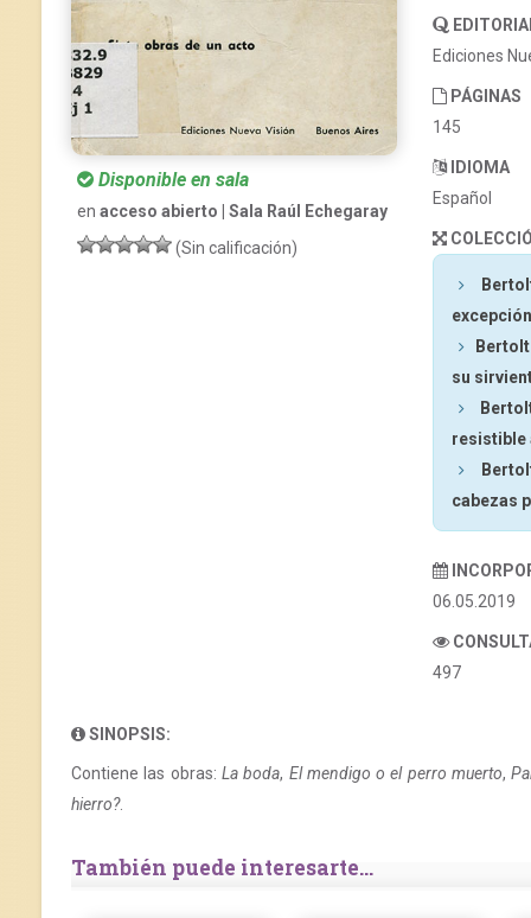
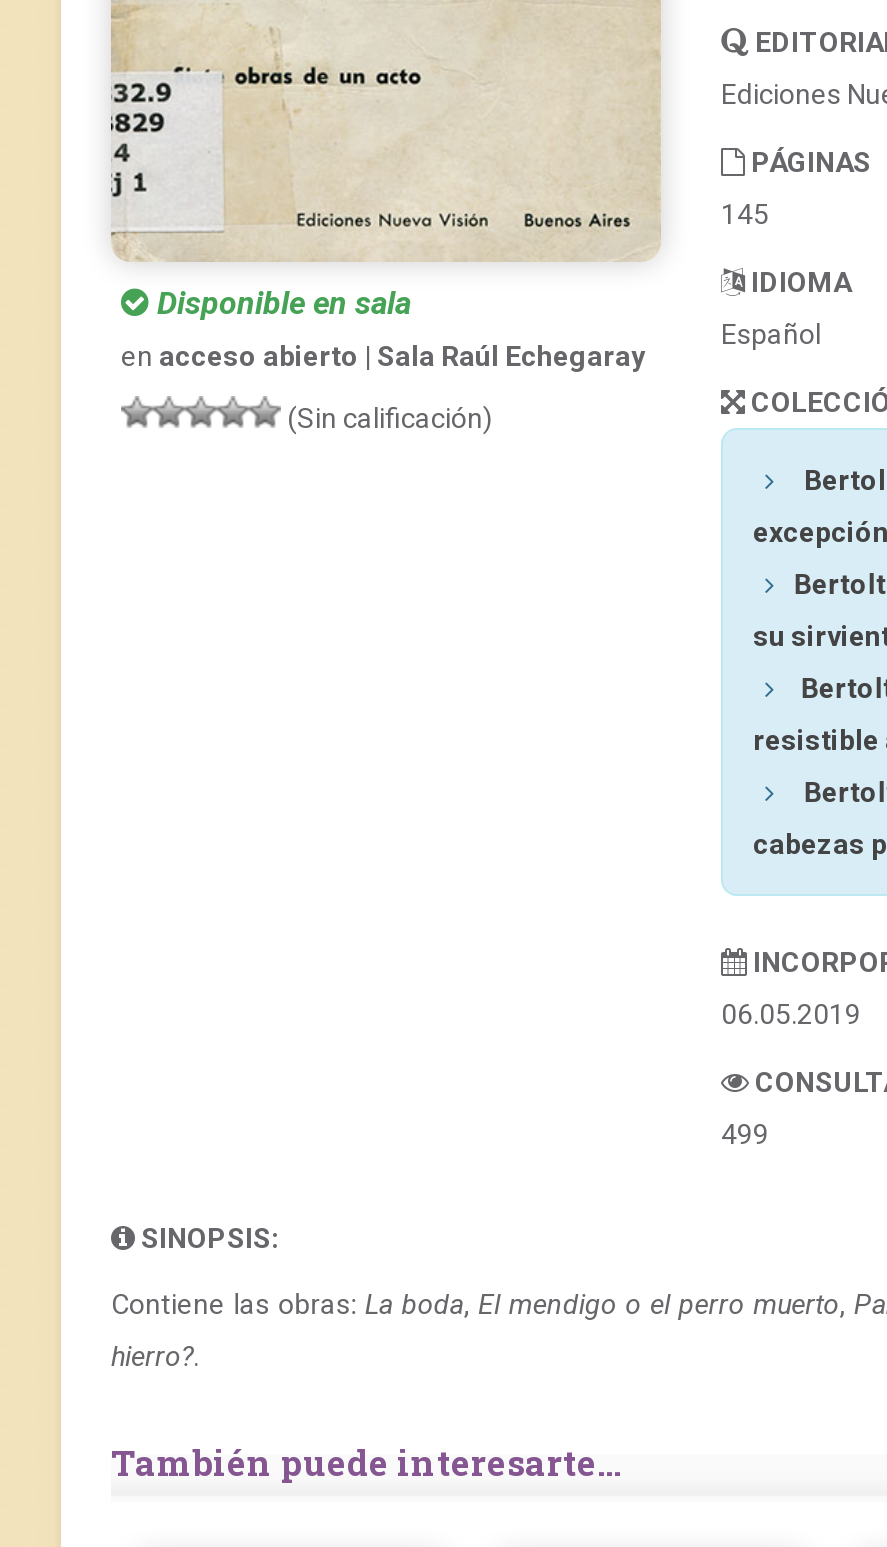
[433,663,461,682] 497 -> [721,1118,769,1150] 499

